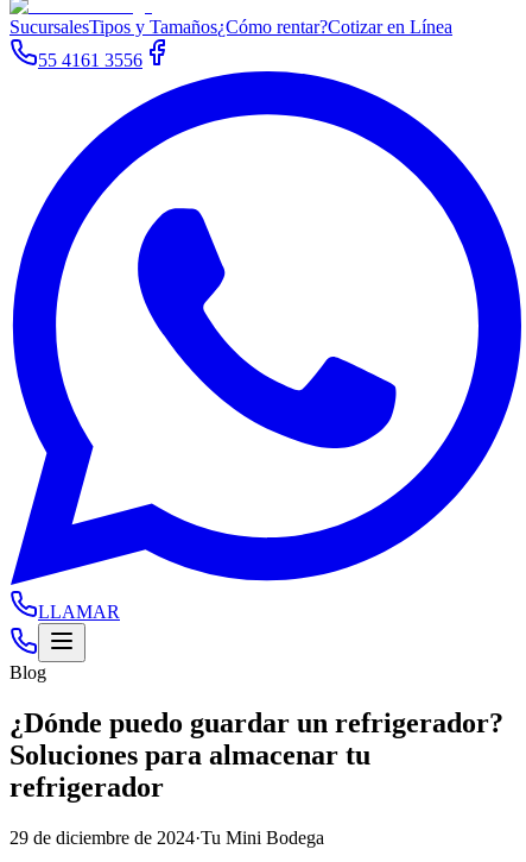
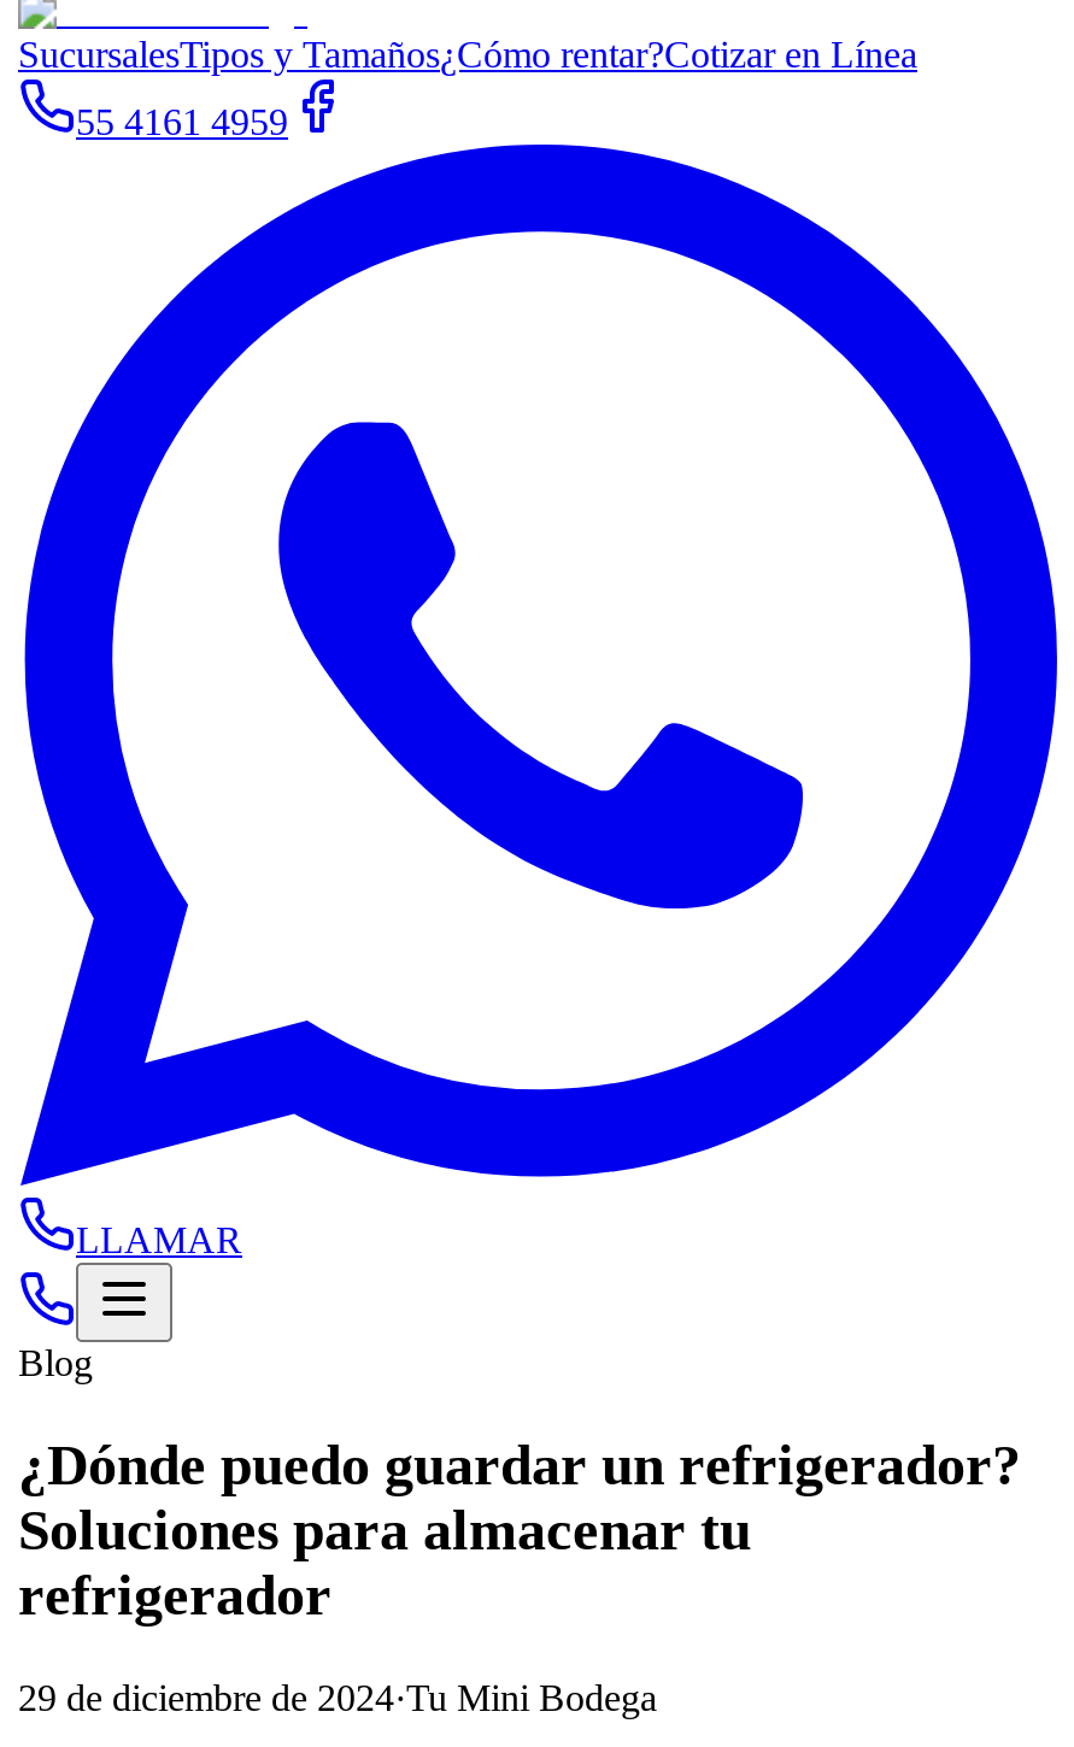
[38,50,142,70] 55 4161 3556 -> [76,101,288,142] 55 4161 4959

